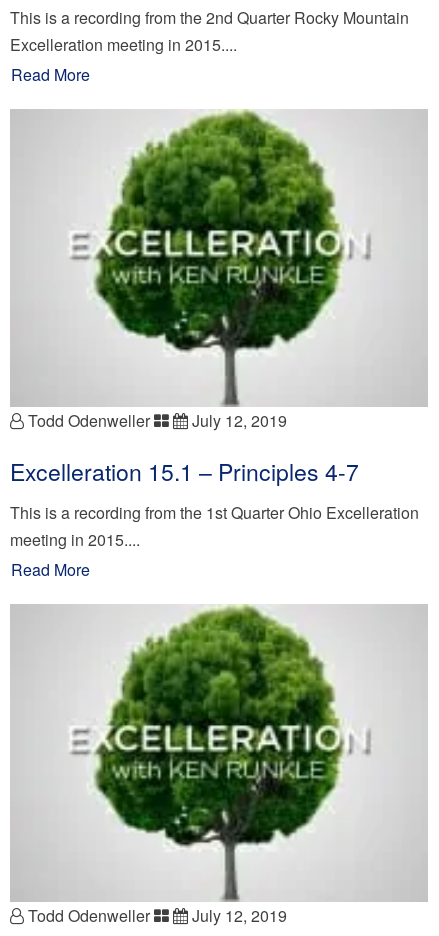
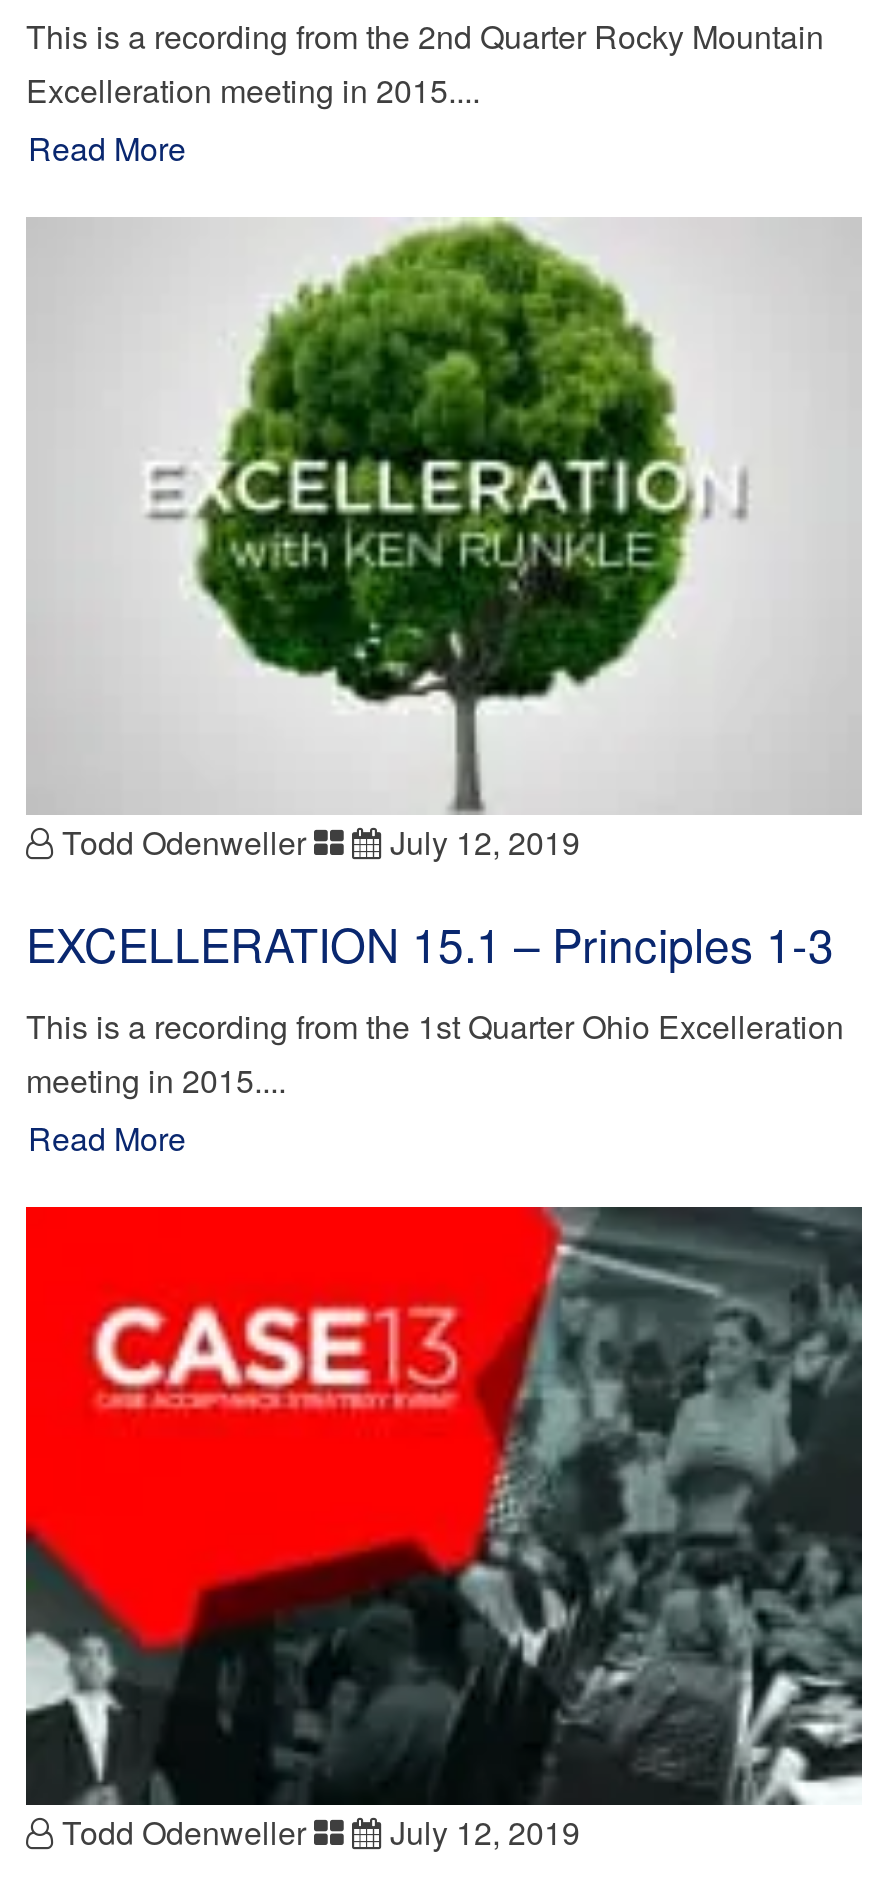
[10,455,359,488] Excelleration 15.1 – Principles 4-7 -> [26,910,834,976] EXCELLERATION 15.1 – Principles 1-3
[10,603,428,903] [image] -> [24,1204,864,1808] [image]

